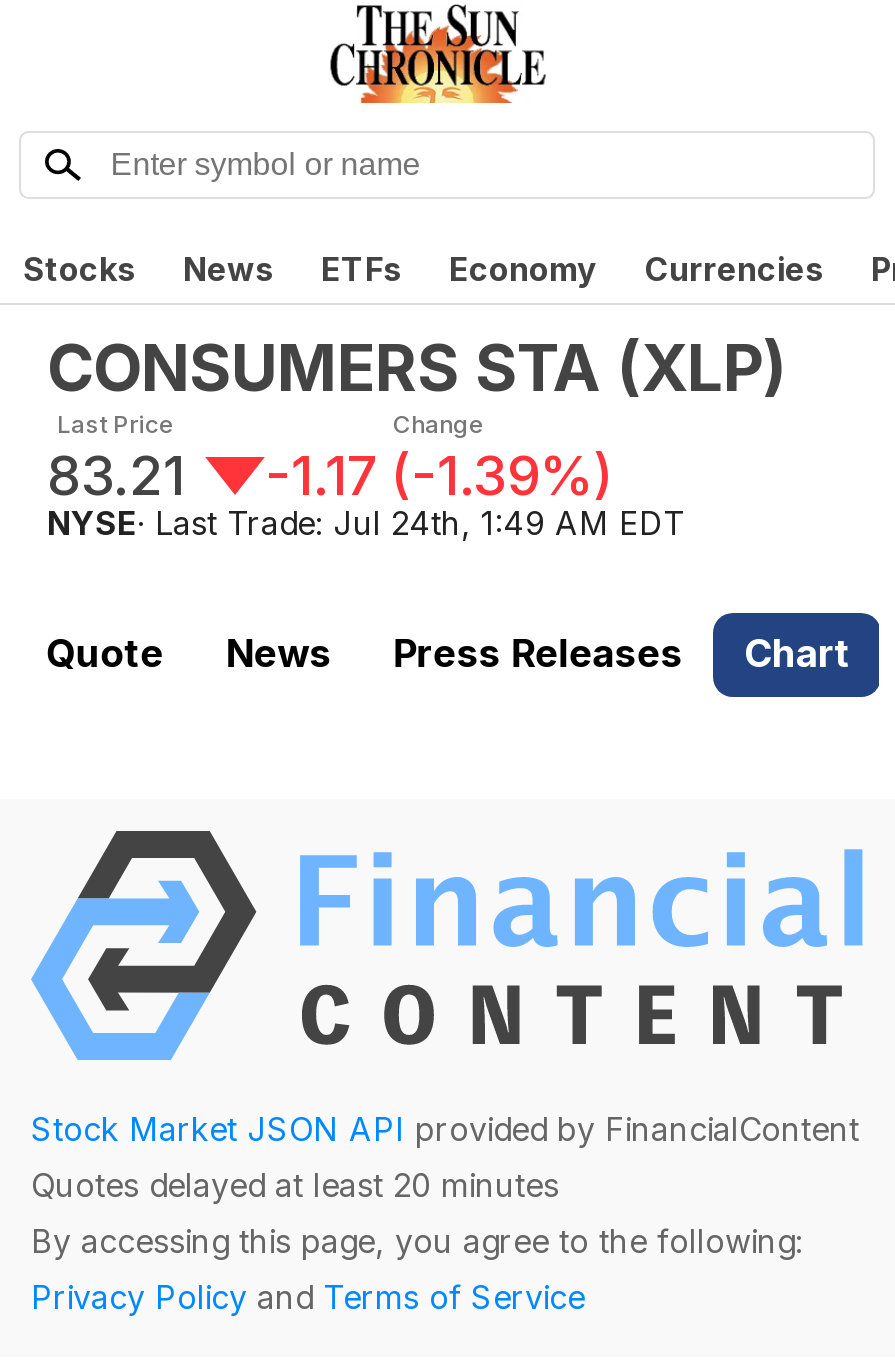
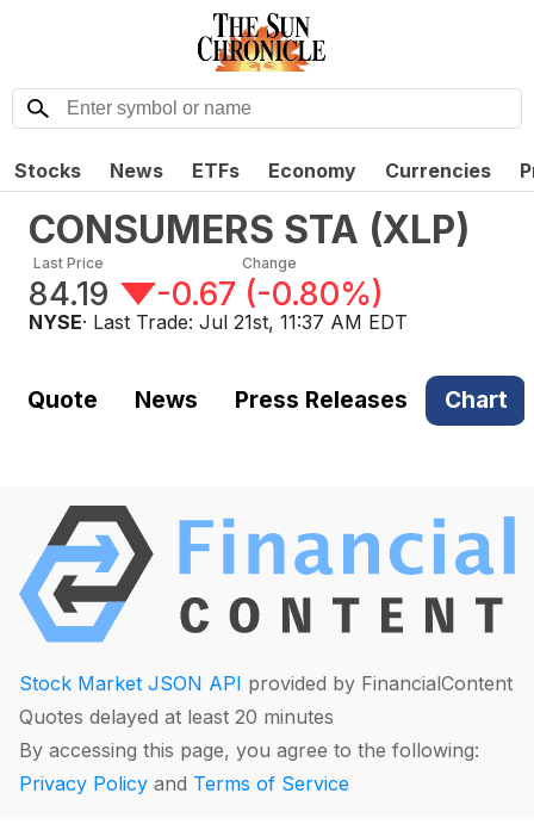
[47,442,185,508] 83.21 -> [29,274,108,313] 84.19
[265,442,613,508] -1.17 (-1.39%) -> [156,274,384,313] -0.67 (-0.80%)
[47,502,685,542] NYSE · Last Trade: Jul 24th, 1:49 AM EDT -> [29,310,408,333] NYSE · Last Trade: Jul 21st, 11:37 AM EDT

